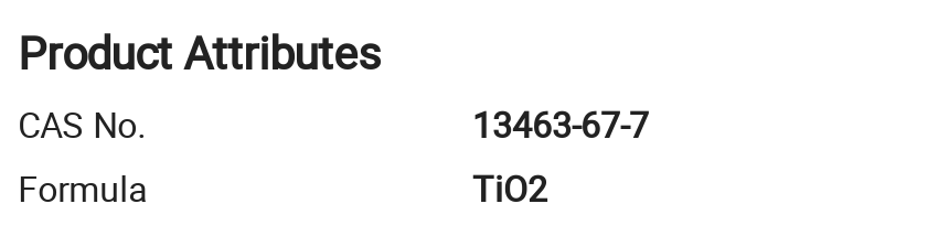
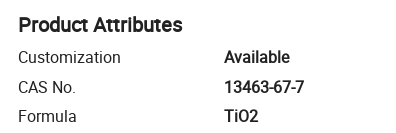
none -> [18,46,289,68] Customization | Available

